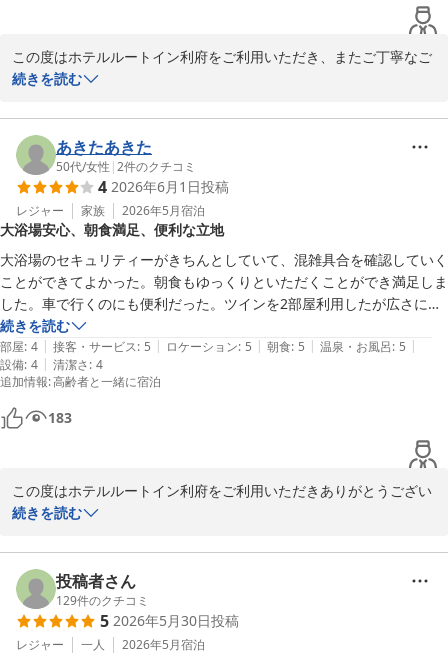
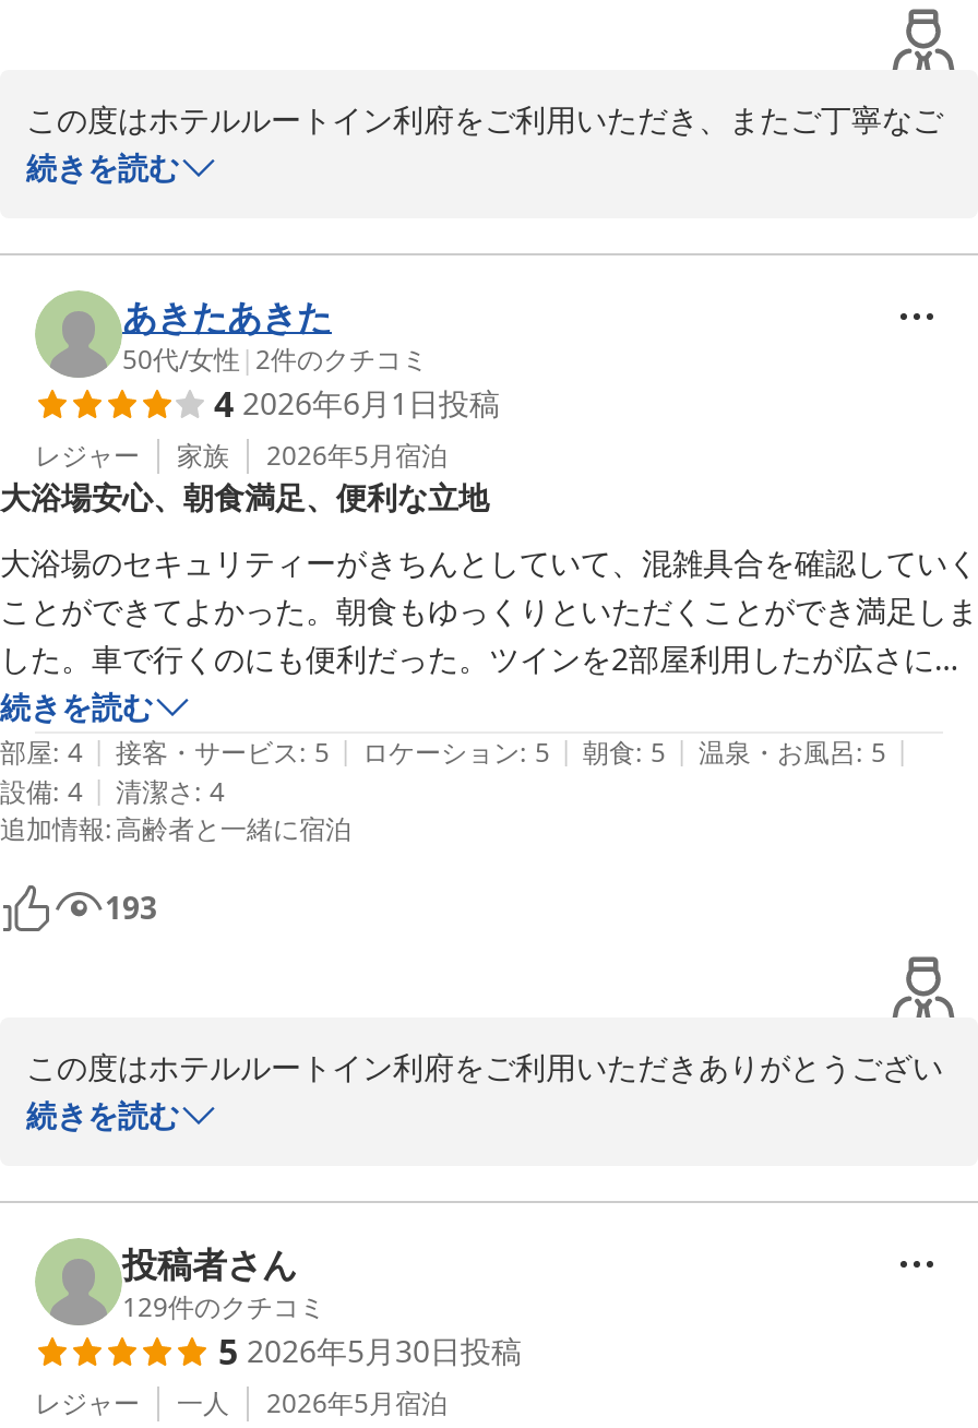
[48,408,72,427] 183 -> [105,886,157,928] 193

